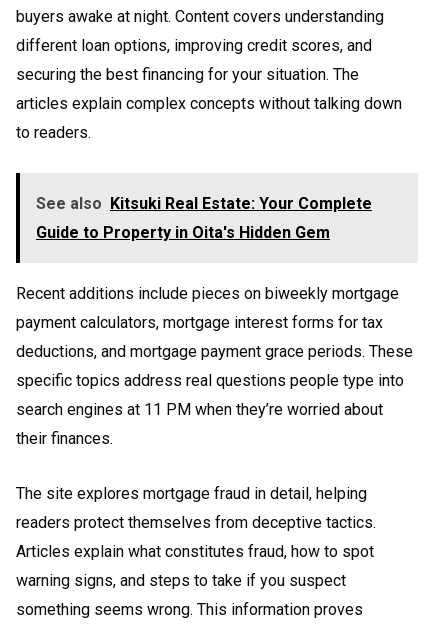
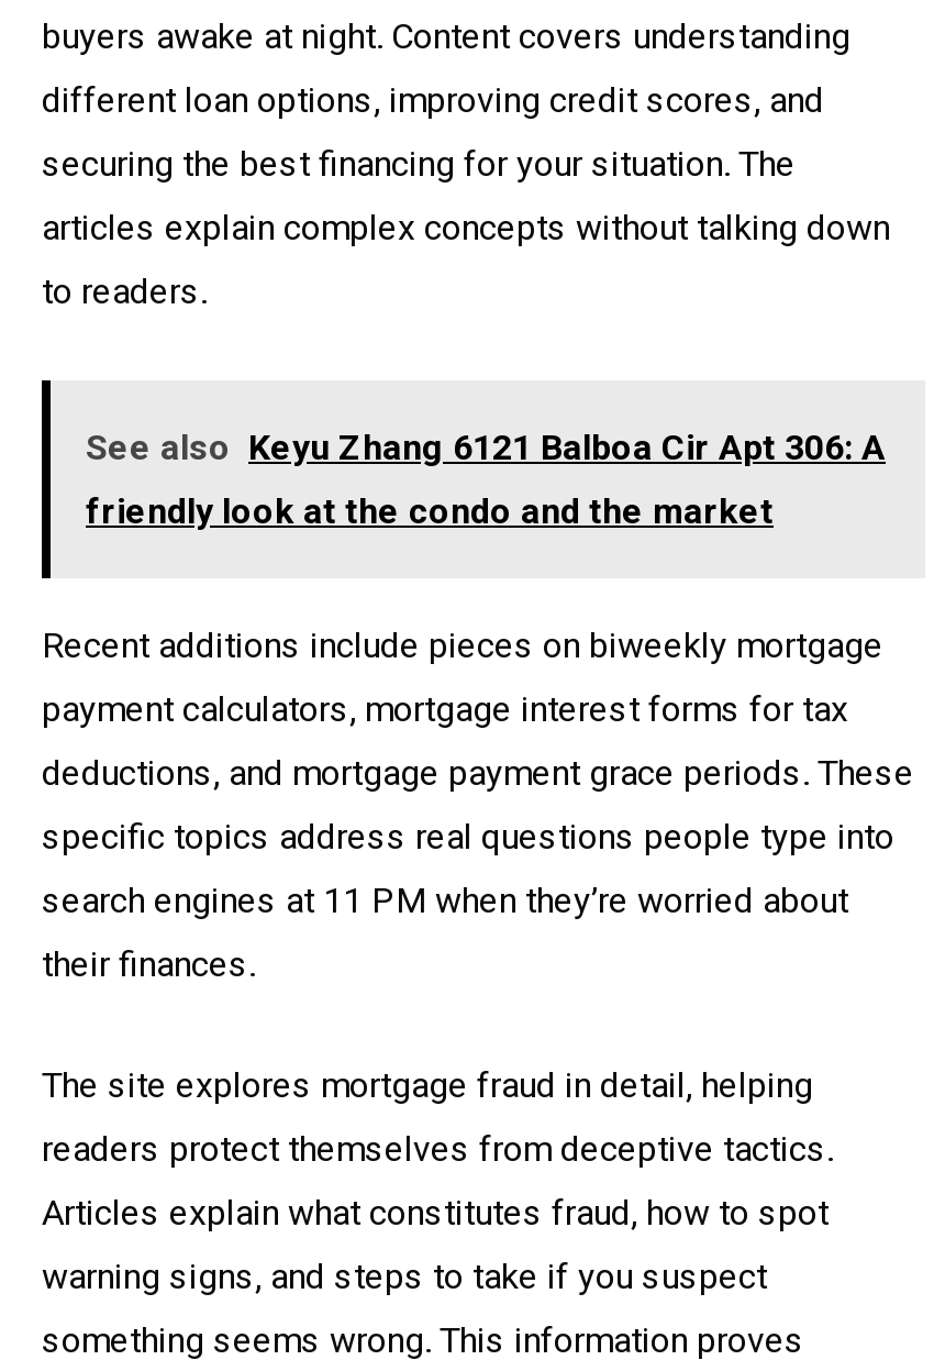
[36,194,372,213] See also Kitsuki Real Estate: Your Complete -> [86,426,886,467] See also Keyu Zhang 6121 Balboa Cir Apt 306: A
[36,223,330,242] Guide to Property in Oita's Hidden Gem -> [86,489,774,531] friendly look at the condo and the market

